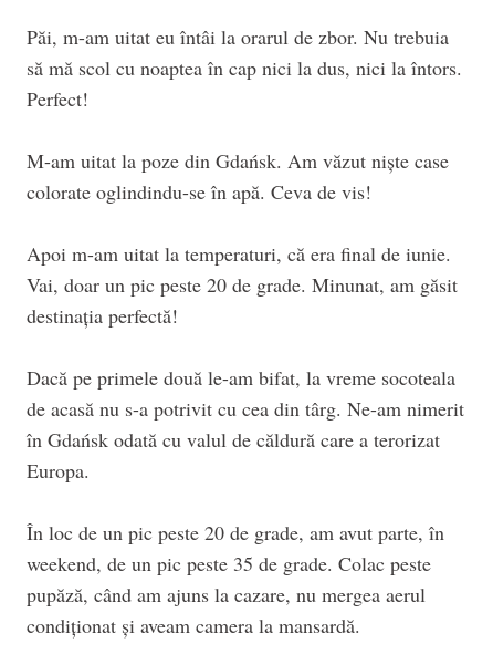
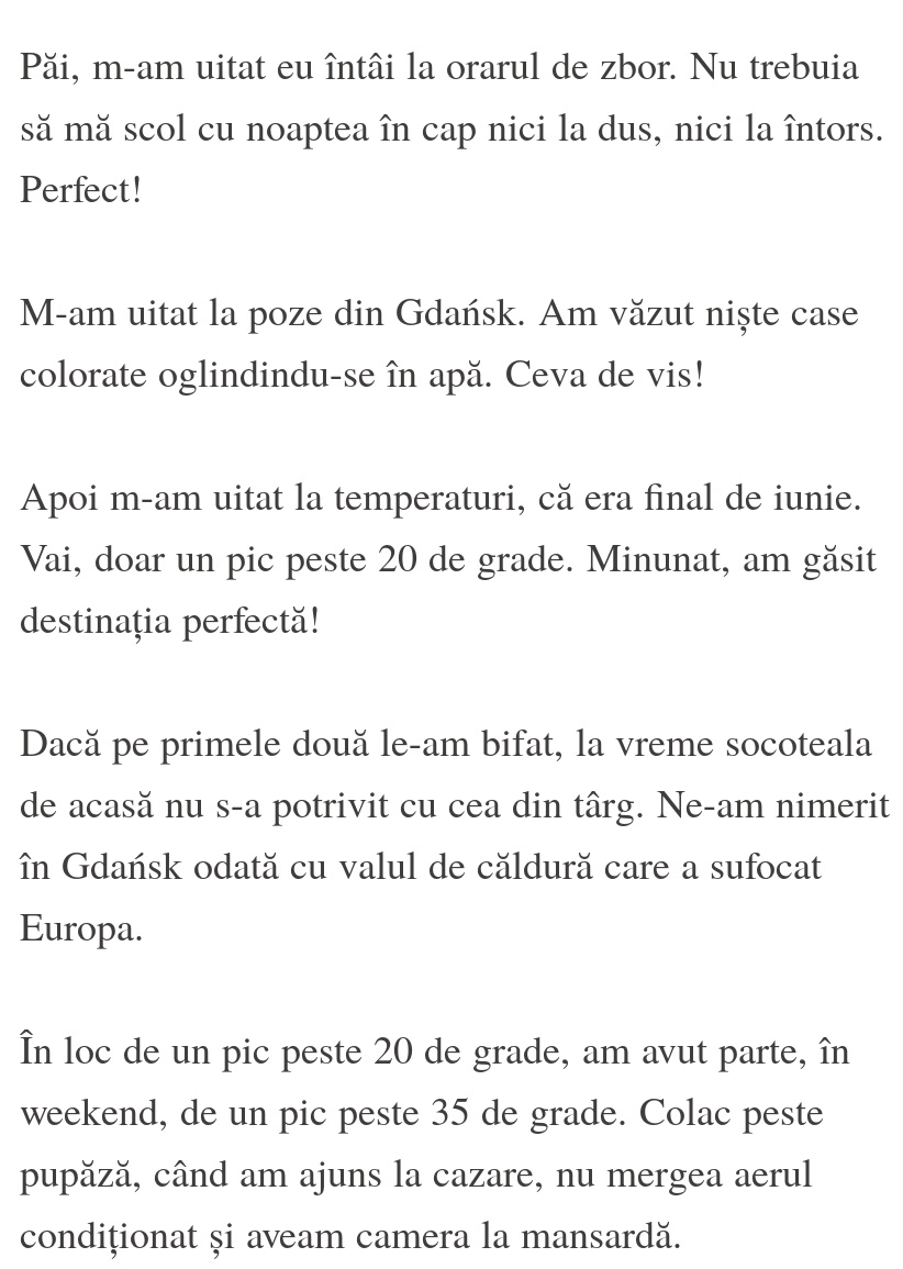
[27,426,440,452] în Gdańsk odată cu valul de căldură care a terorizat -> [20,837,822,890] în Gdańsk odată cu valul de căldură care a sufocat

